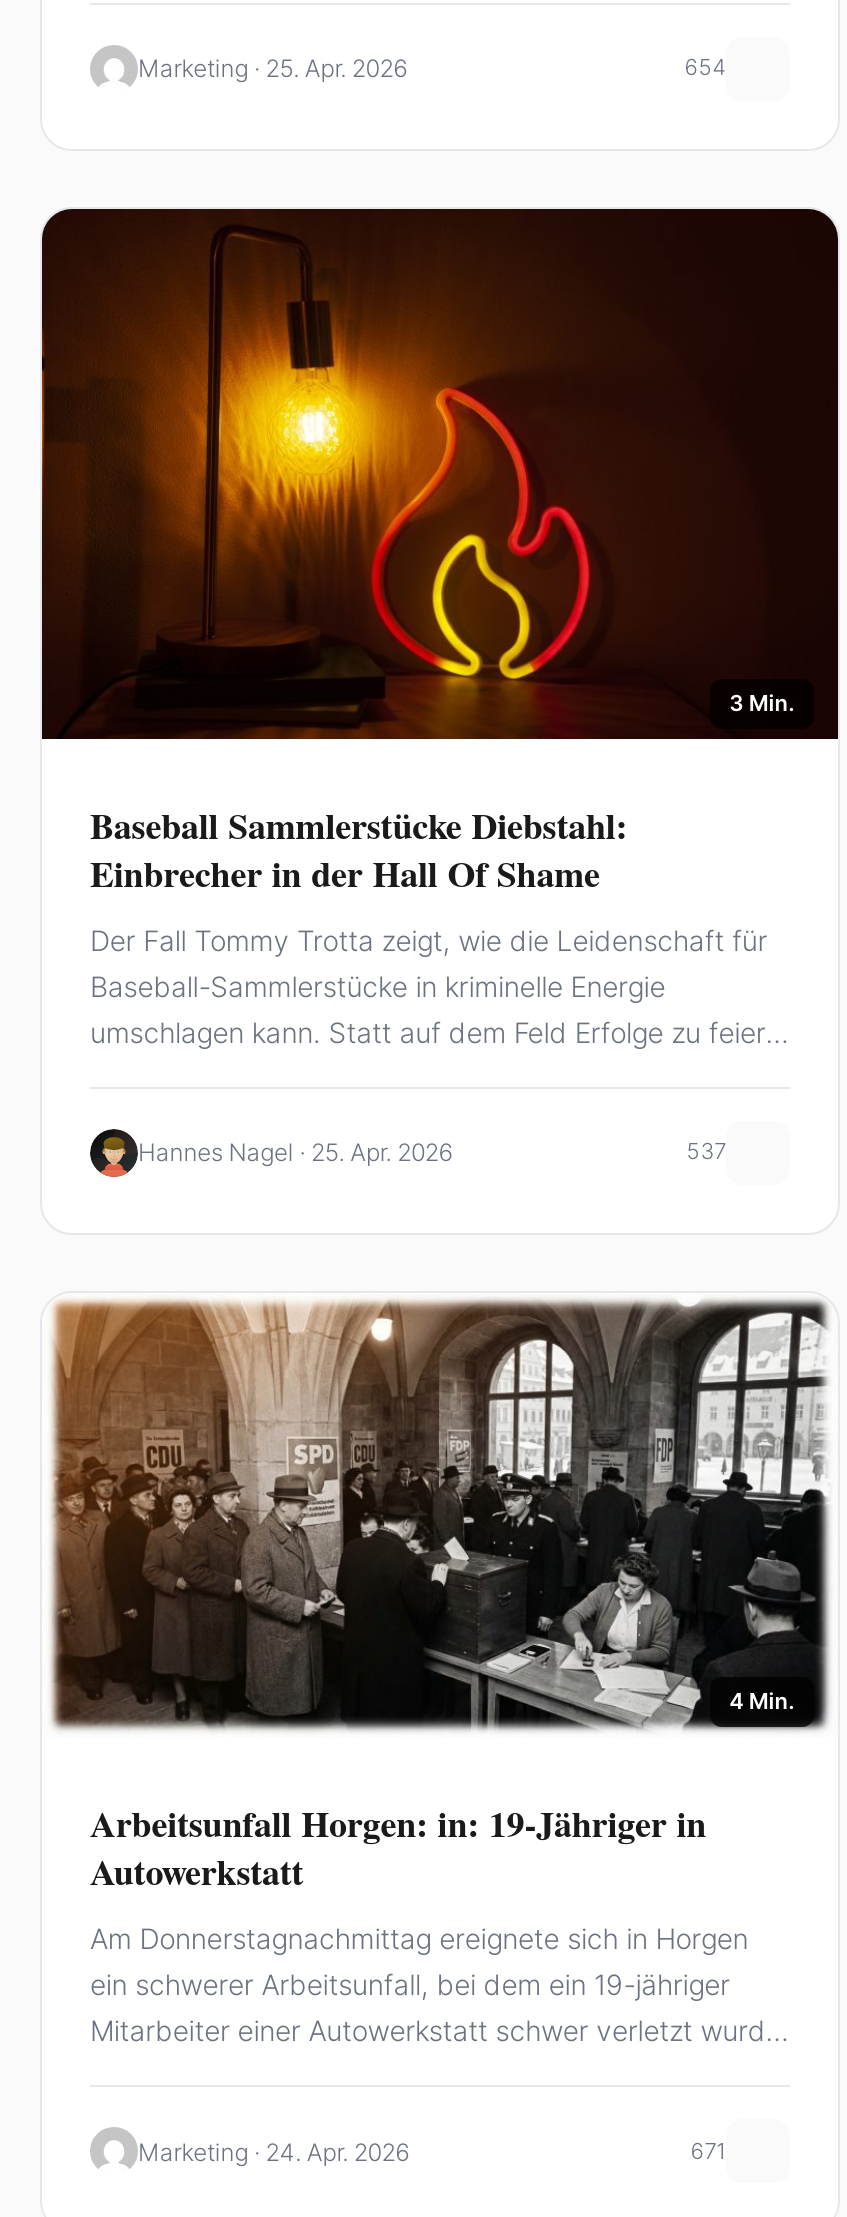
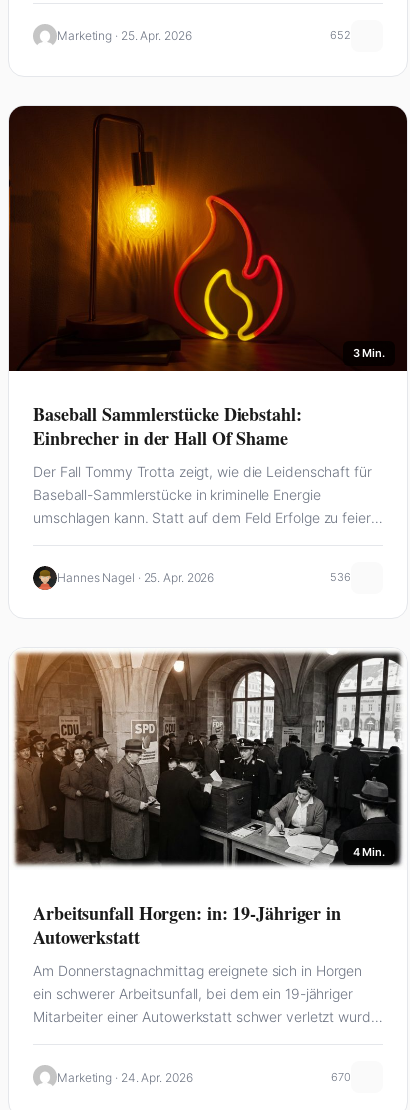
[685,53,726,81] 654 -> [330,28,351,42] 652
[687,1138,726,1166] 537 -> [330,570,351,584] 536
[691,2136,726,2164] 671 -> [331,1070,351,1084] 670

